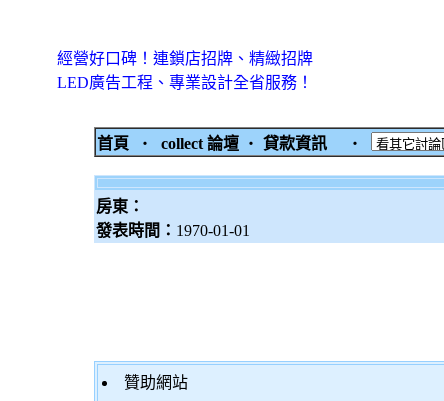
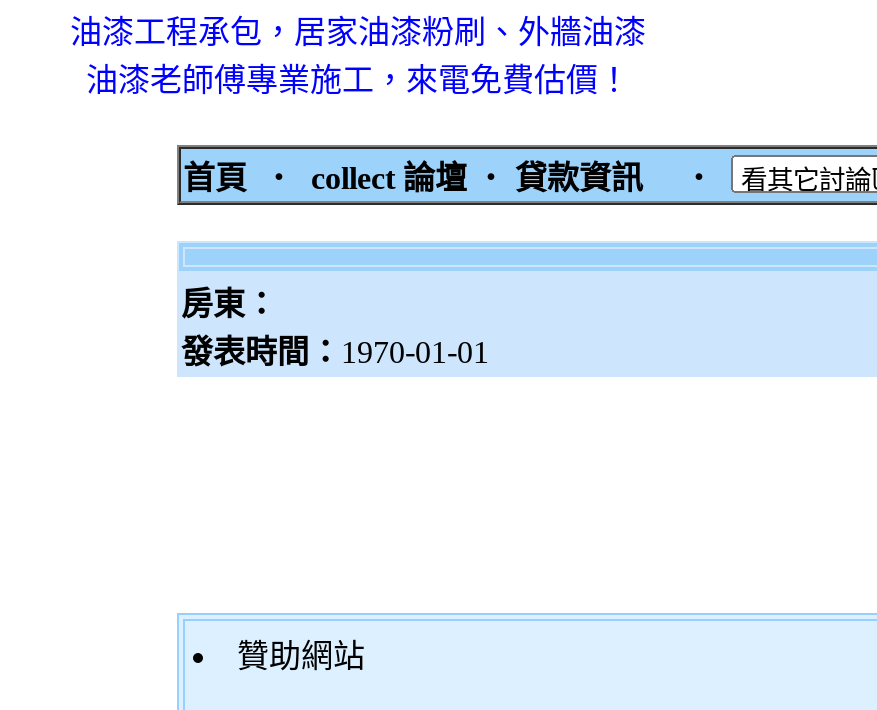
[56,50,312,91] 經營好口碑！連鎖店招牌、精緻招牌 | LED廣告工程、專業設計全省服務！ -> [70,15,646,97] 油漆工程承包，居家油漆粉刷、外牆油漆 | 油漆老師傅專業施工，來電免費估價！

